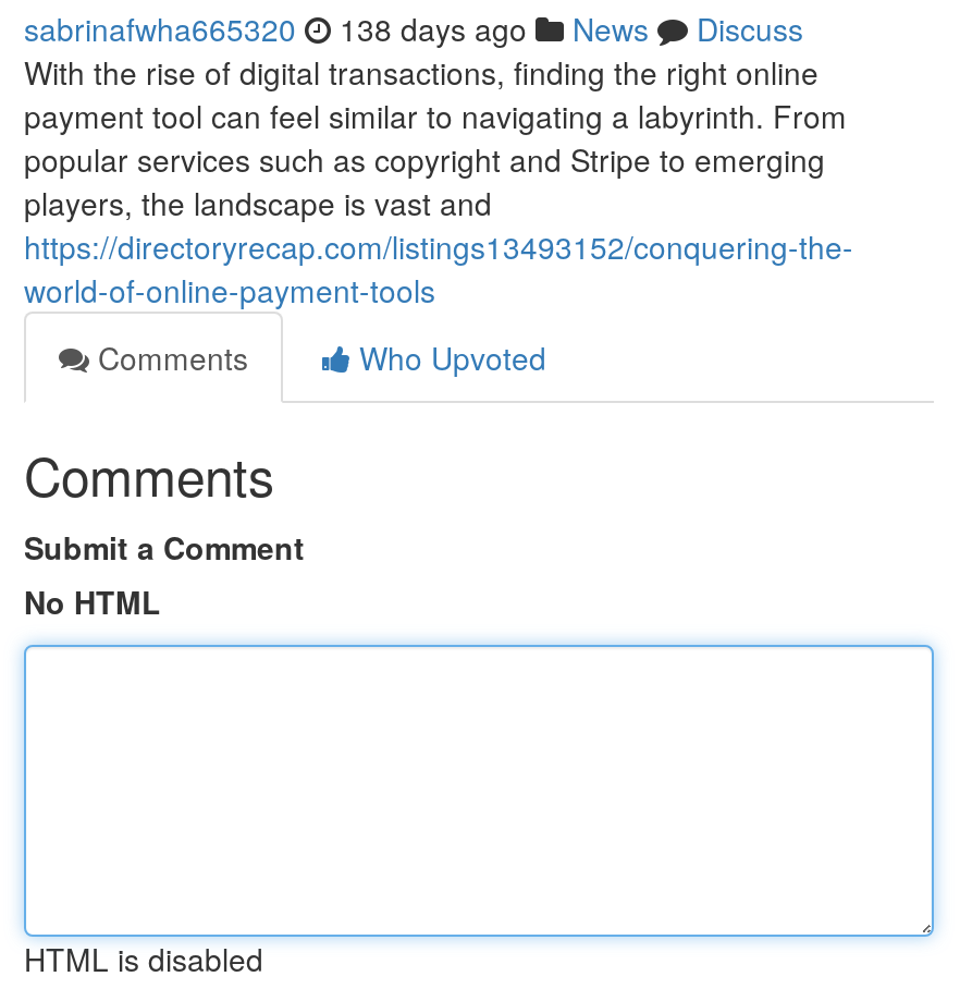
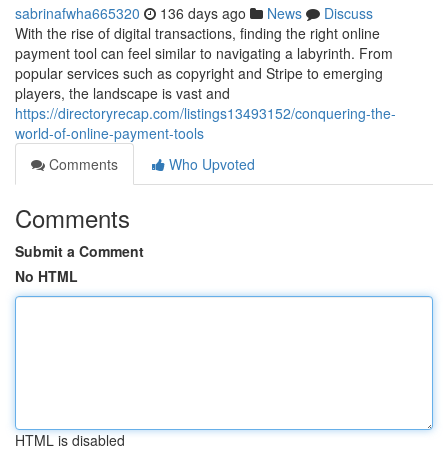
[24,7,803,50] sabrinafwha665320 138 days ago News Discuss -> [15,3,373,23] sabrinafwha665320 136 days ago News Discuss

